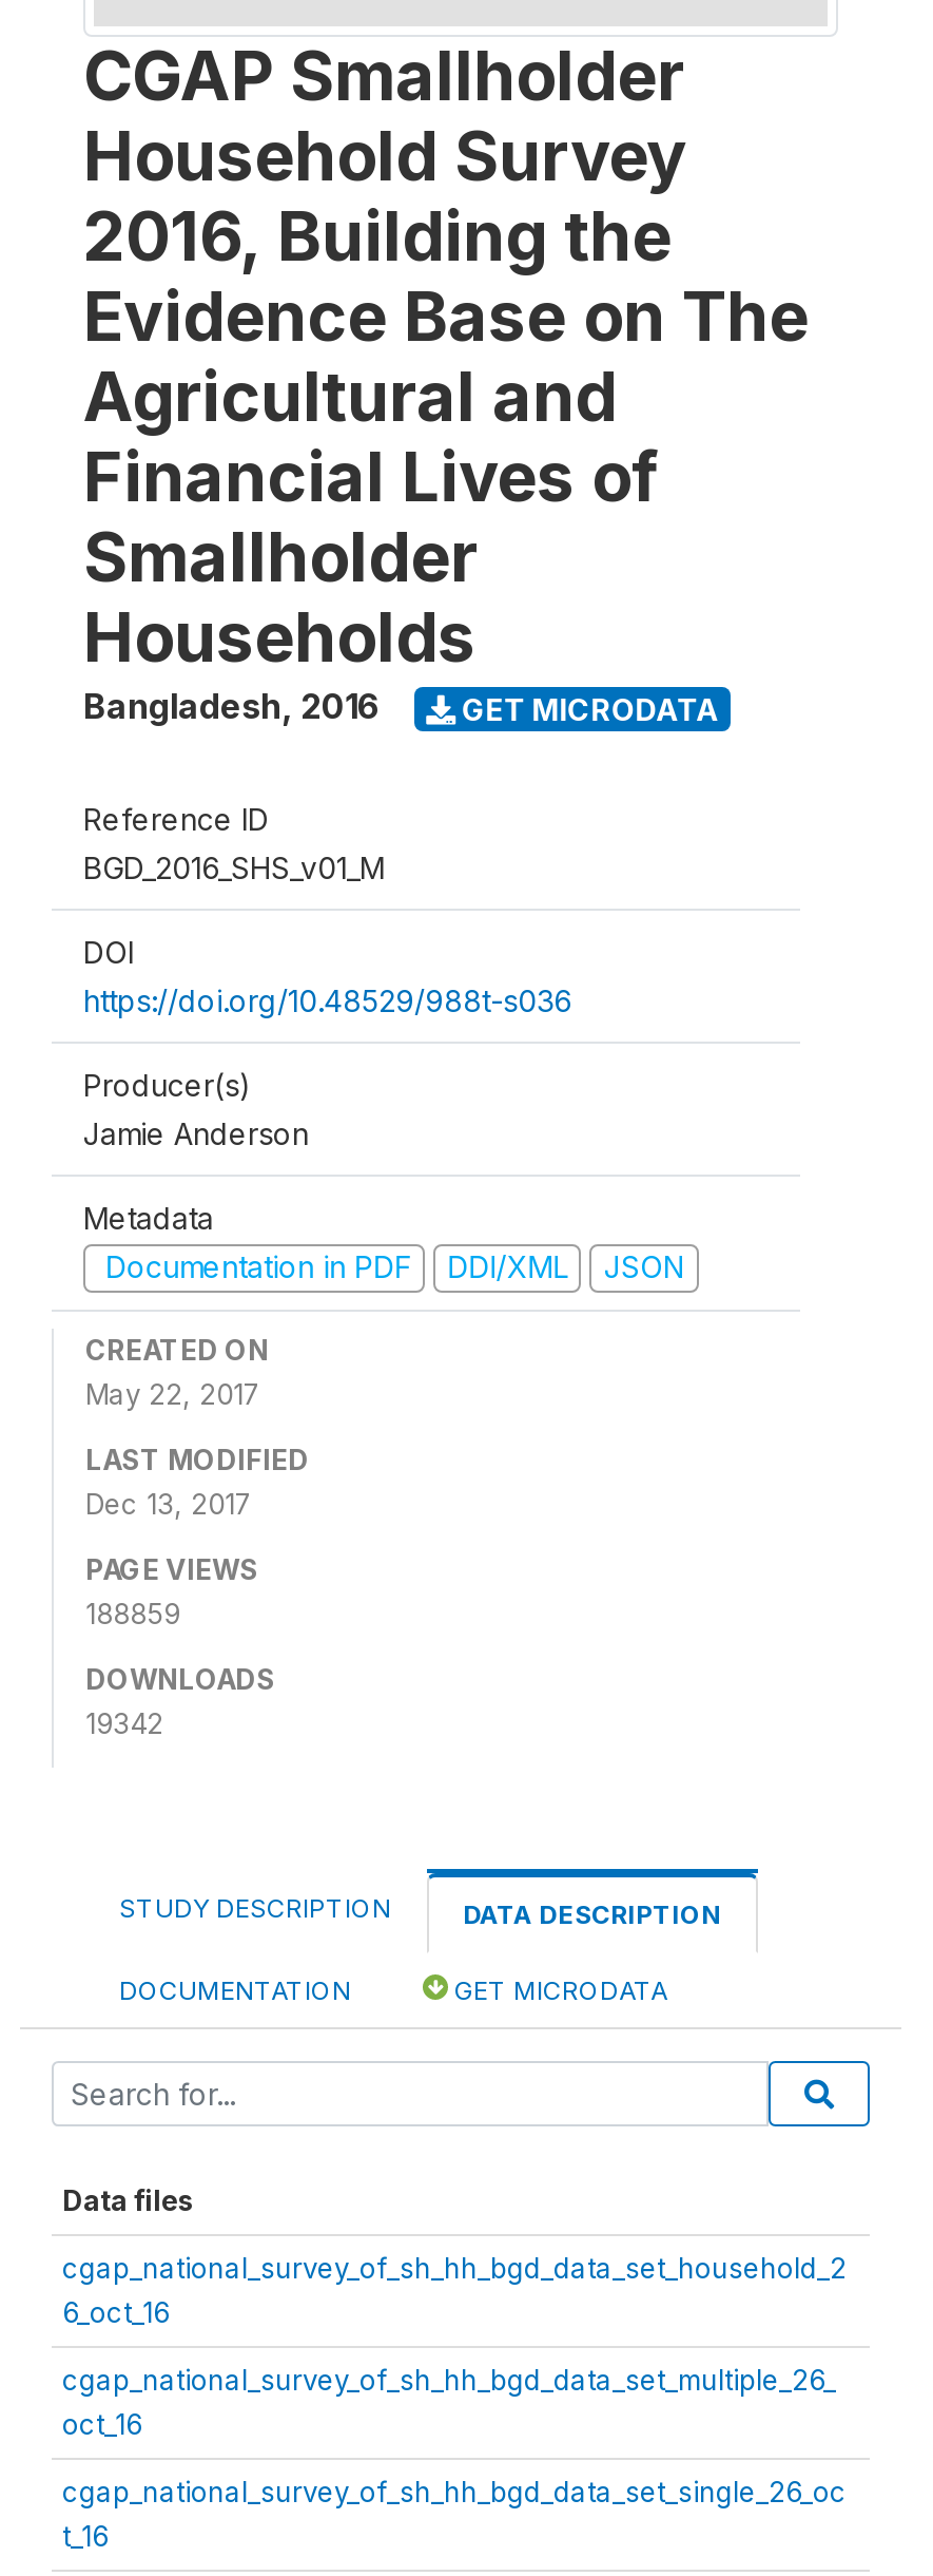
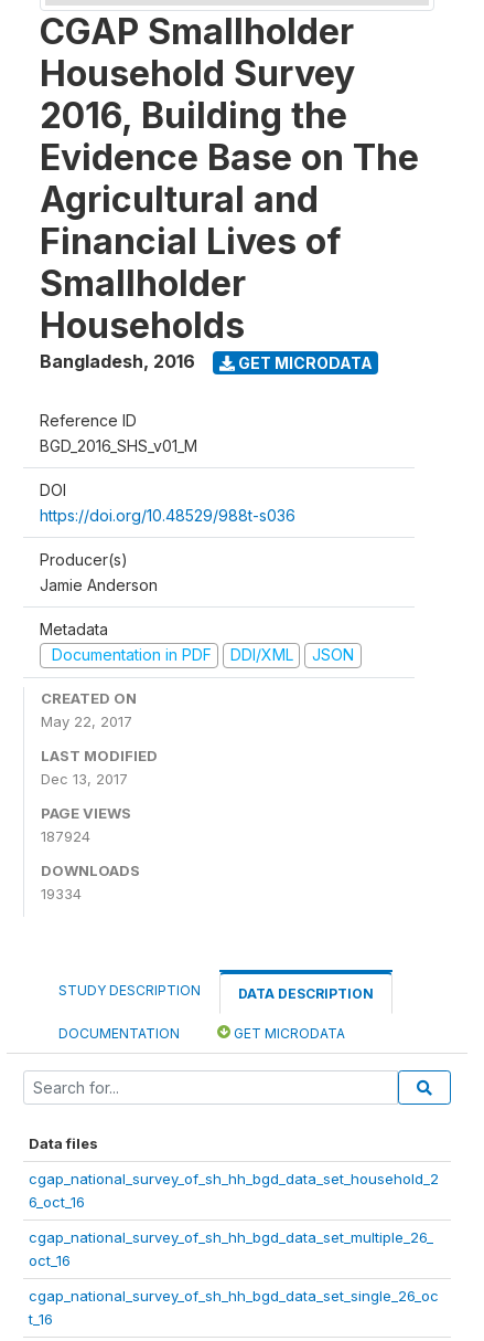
[85,1596,180,1629] 188859 -> [41,827,90,844] 187924
[85,1705,163,1739] 19342 -> [41,884,82,902] 19334

